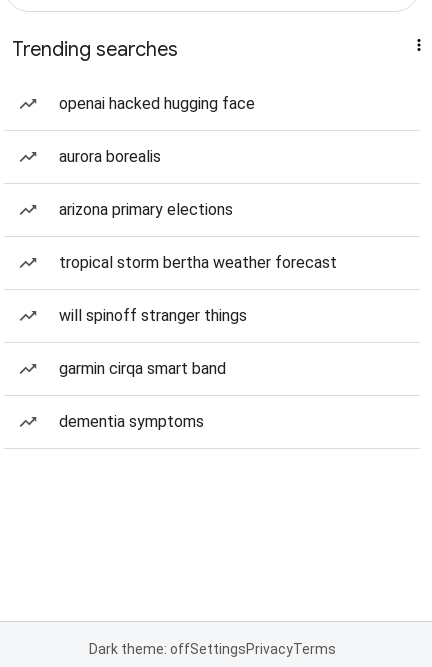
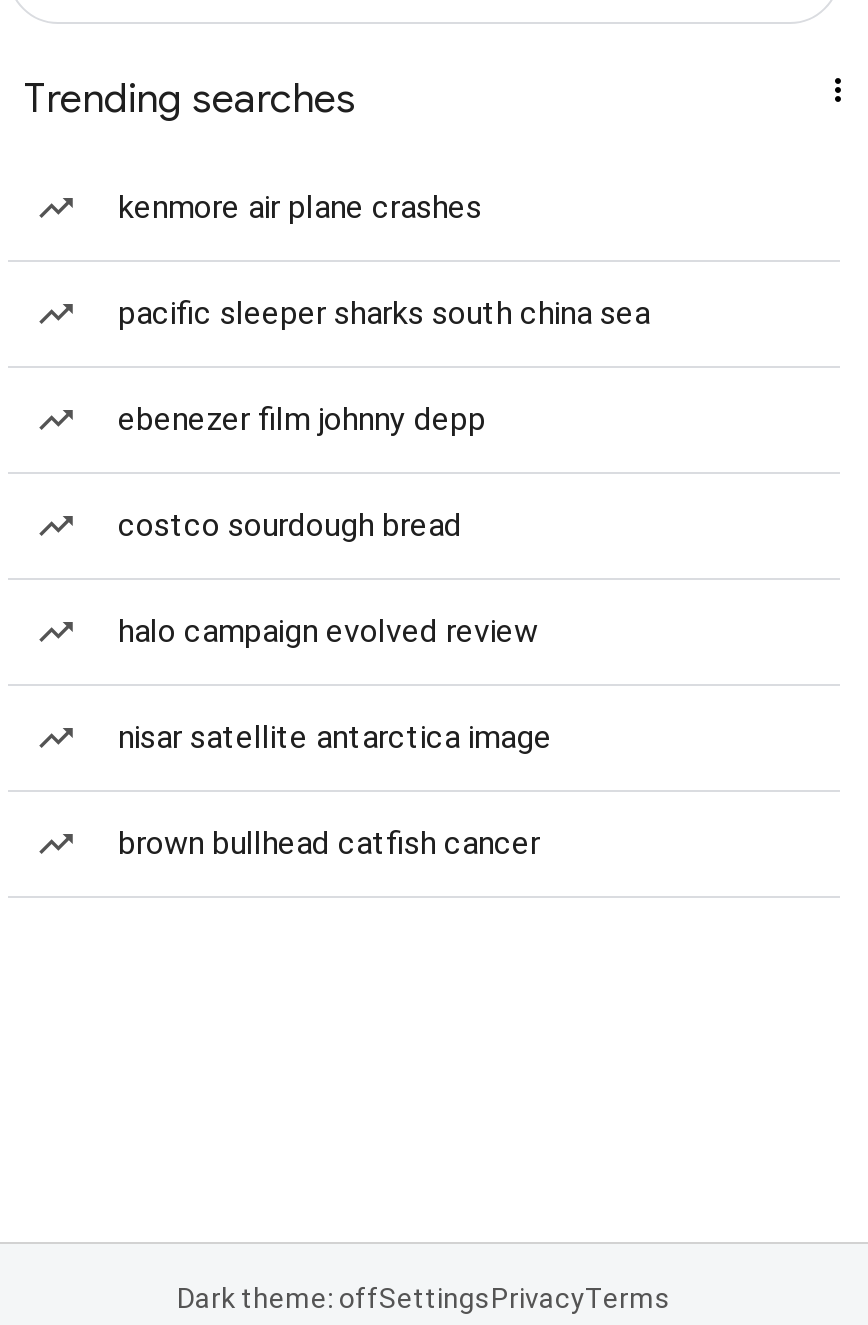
[59,94,255,113] openai hacked hugging face -> [118,188,482,226] kenmore air plane crashes
[59,147,161,166] aurora borealis -> [118,294,650,332] pacific sleeper sharks south china sea
[59,200,233,219] arizona primary elections -> [118,400,486,438] ebenezer film johnny depp
[59,253,337,272] tropical storm bertha weather forecast -> [118,506,462,544] costco sourdough bread
[59,306,247,325] will spinoff stranger things -> [118,612,538,650] halo campaign evolved review
[59,359,226,378] garmin cirqa smart band -> [118,718,552,756] nisar satellite antarctica image
[59,412,204,431] dementia symptoms -> [118,824,540,862] brown bullhead catfish cancer

